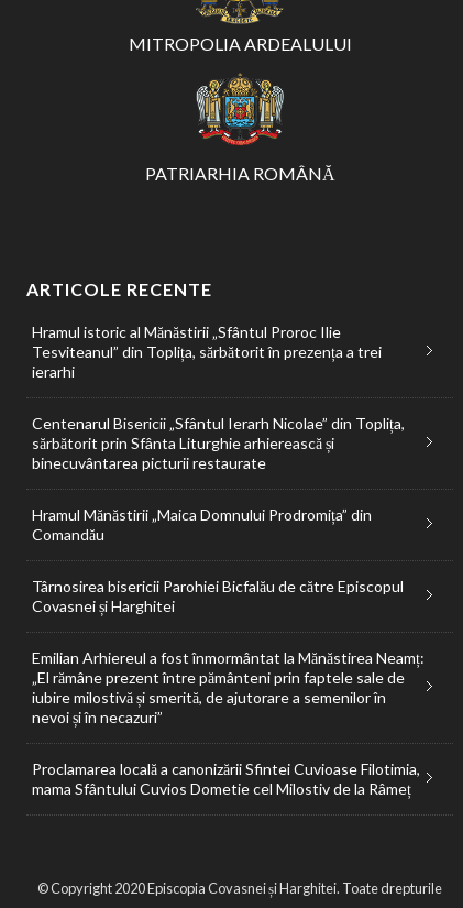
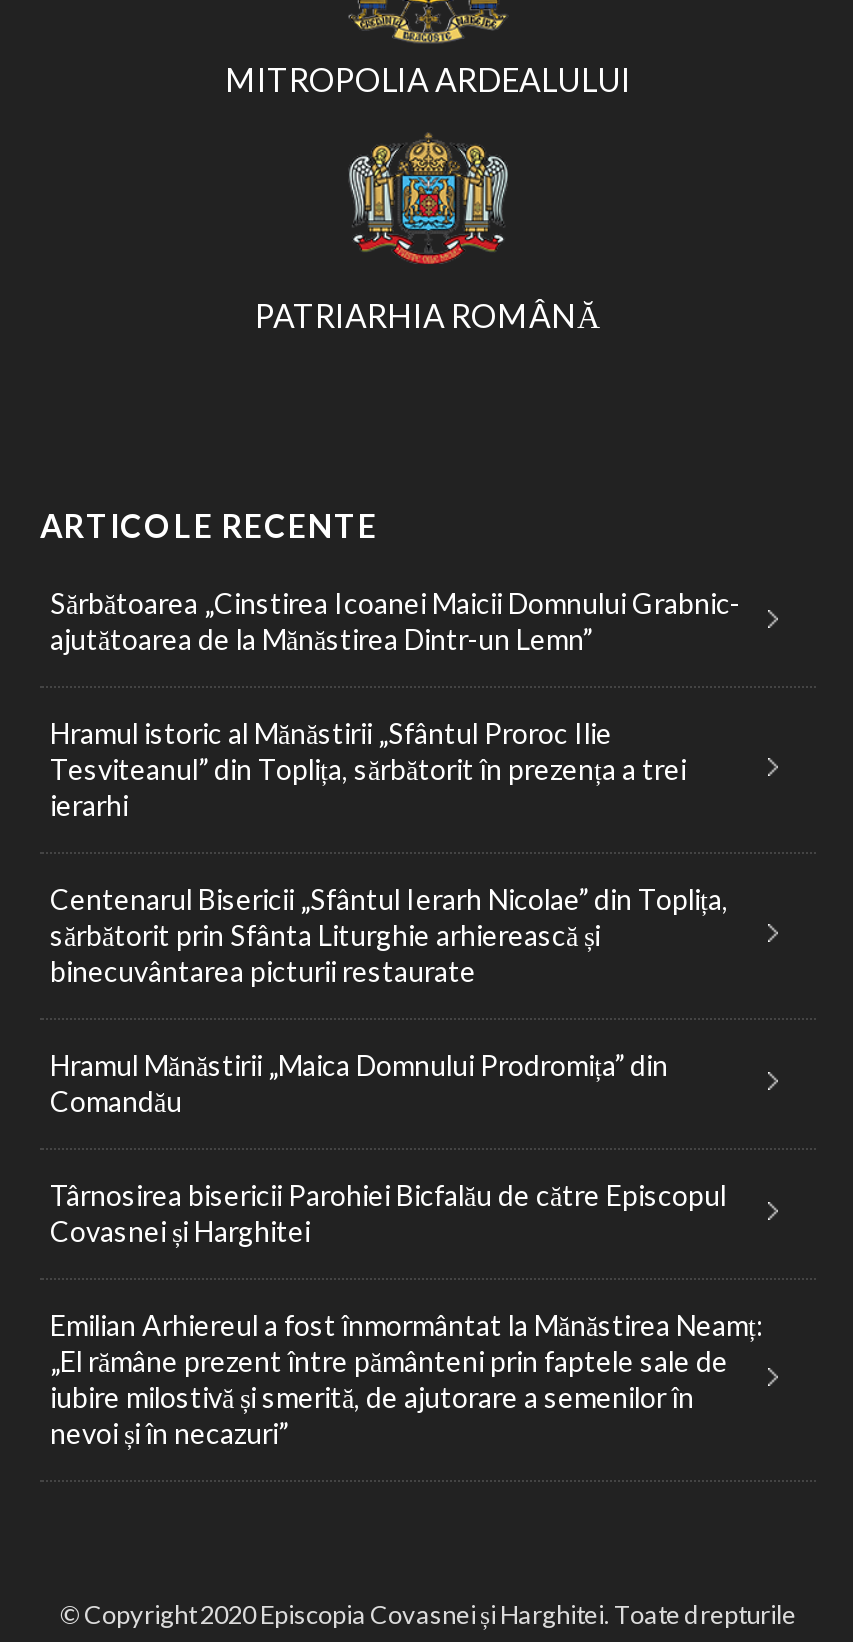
none -> [50,586,740,656] Sărbătoarea „Cinstirea Icoanei Maicii Domnului Grabnic- | ajutătoarea de la Mănăstirea Dintr-un Lemn”
moved [32,323,425,727] -> [50,716,764,1450]: Hramul istoric al Mănăstirii „Sfântul Proroc Ilie | Tesviteanul” din Toplița, sărbătorit în prezența a trei | ierarhi | ... | iubire milostivă și smerită, de ajutorare a semenilor în | nevoi și în necazuri”
[32,760,420,798] Proclamarea locală a canonizării Sfintei Cuvioase Filotimia, | mama Sfântului Cuvios Dometie cel Milostiv de la Râmeț -> none

